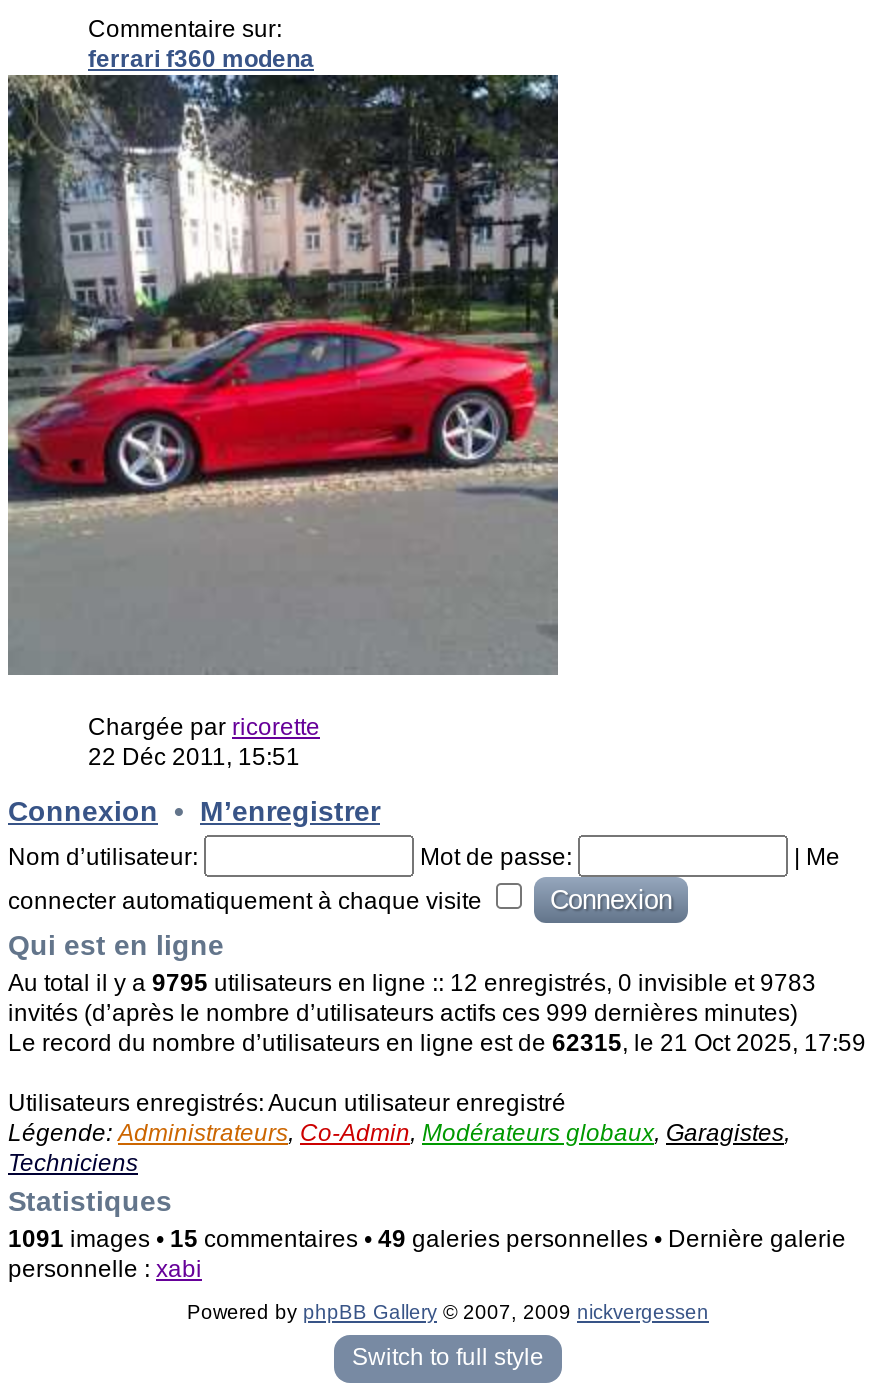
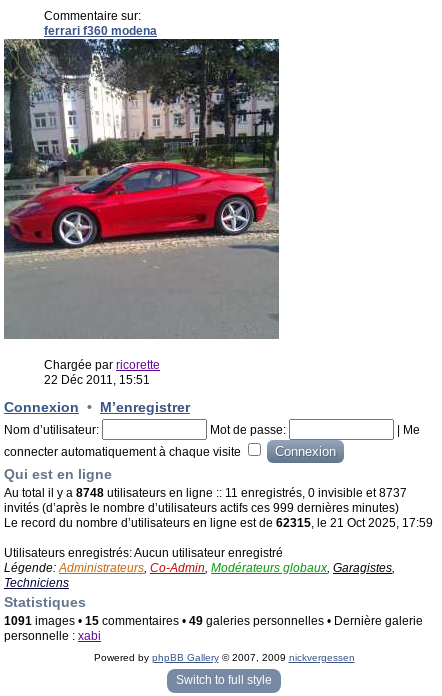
[8,969,816,997] Au total il y a 9795 utilisateurs en ligne :: 12 enregistrés, 0 invisible et 9783 -> [4,486,407,500] Au total il y a 8748 utilisateurs en ligne :: 11 enregistrés, 0 invisible et 8737

